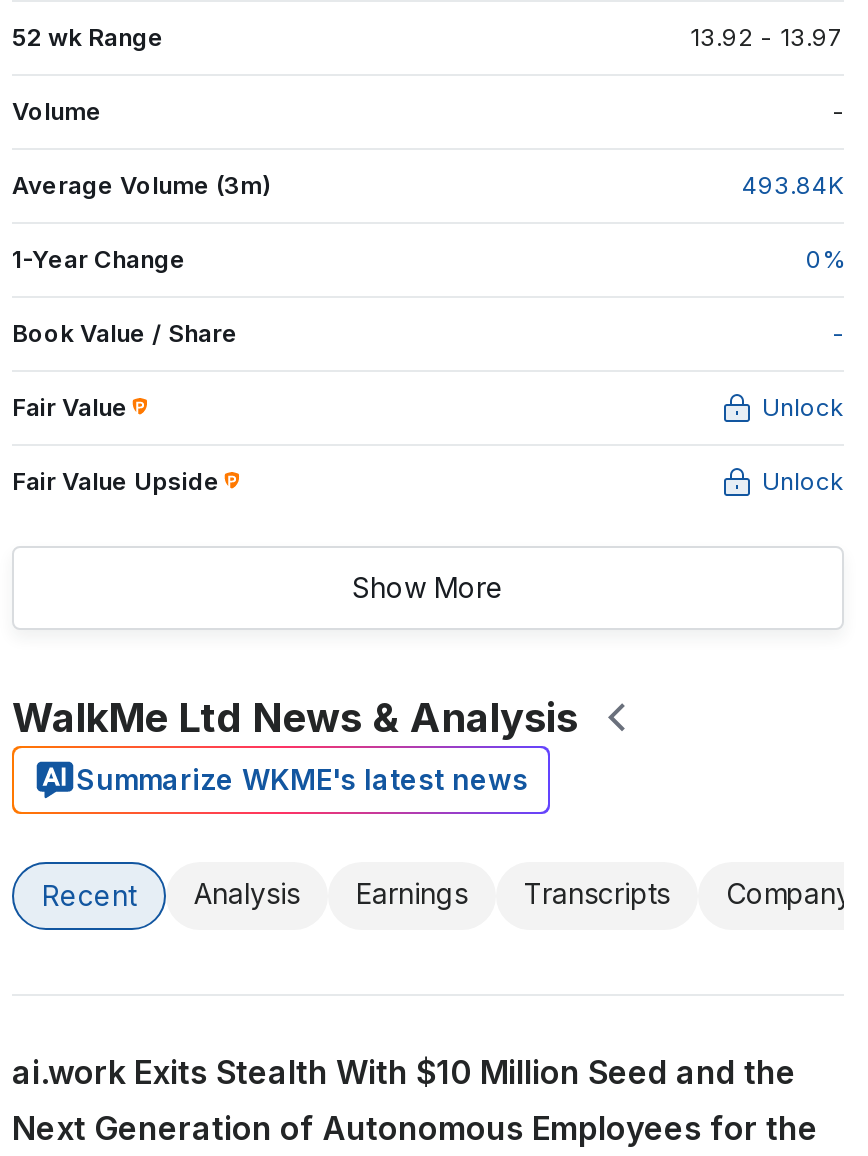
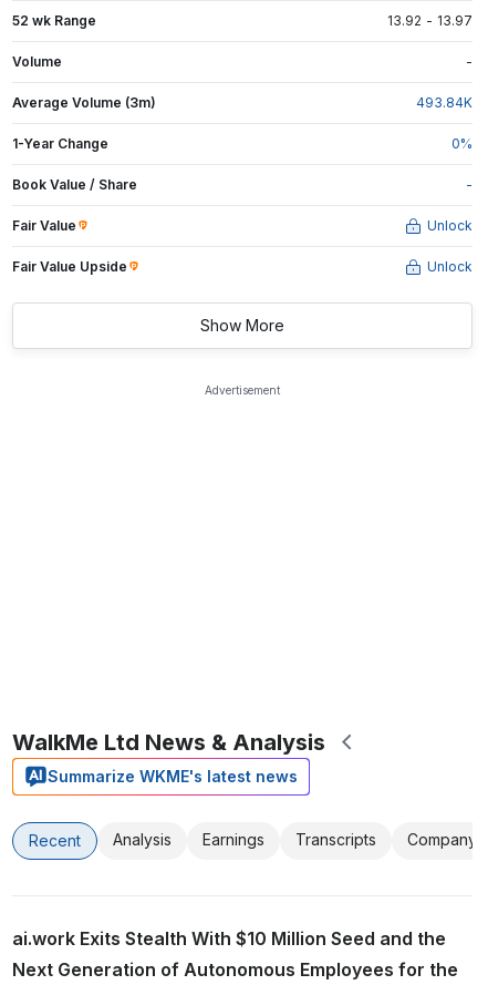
none -> [205,383,280,396] Advertisement

